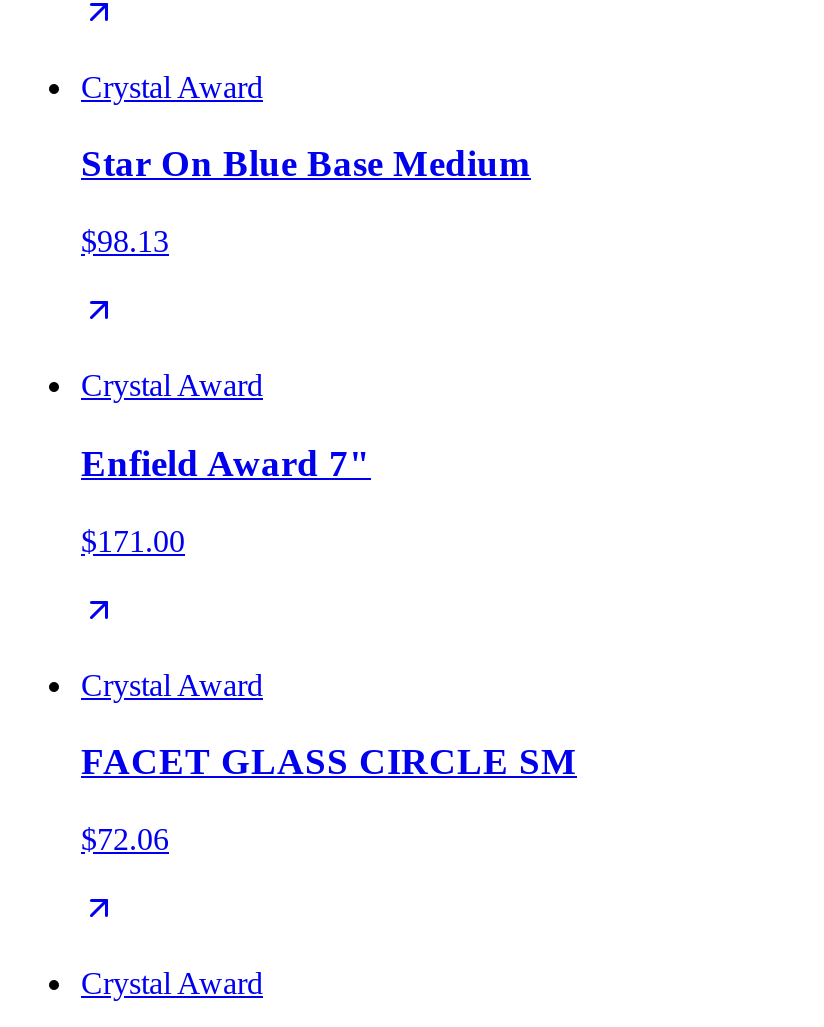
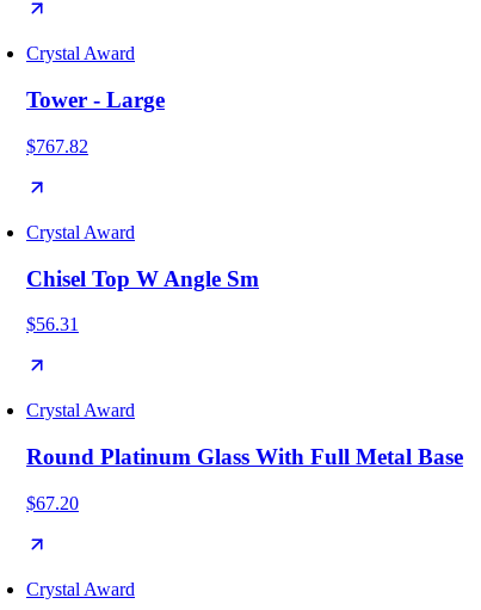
[81,143,531,185] Star On Blue Base Medium -> [26,87,165,112] Tower - Large
[81,225,169,259] $98.13 -> [26,136,88,156] $767.82
[81,442,371,484] Enfield Award 7" -> [26,266,259,291] Chisel Top W Angle Sm
[81,523,185,557] $171.00 -> [26,314,79,334] $56.31
[81,741,577,783] FACET GLASS CIRCLE SM -> [26,444,463,469] Round Platinum Glass With Full Metal Base
[81,822,169,856] $72.06 -> [26,493,79,513] $67.20

